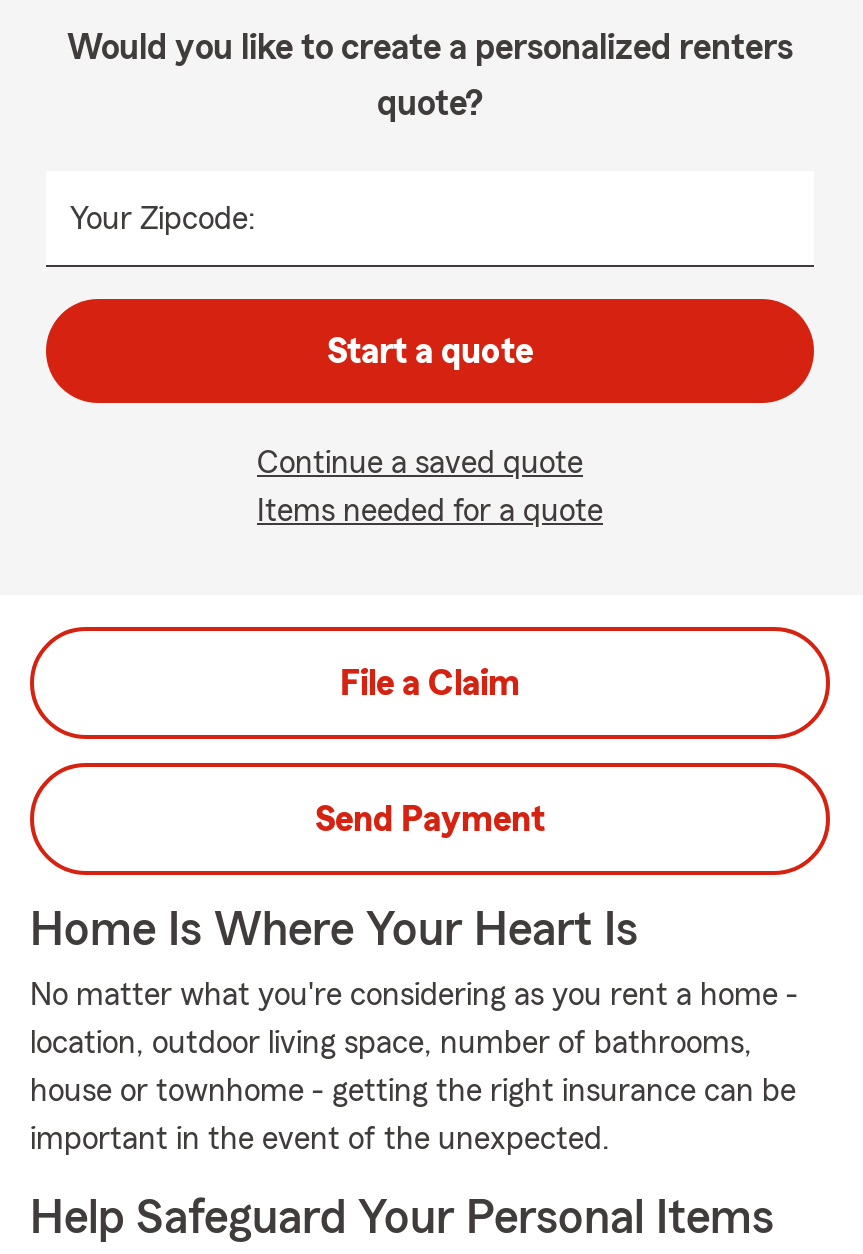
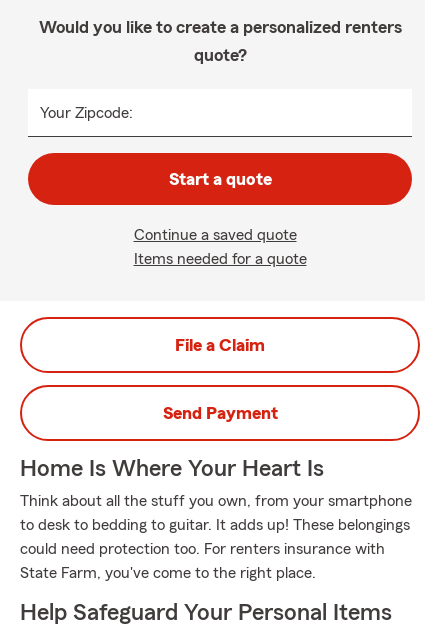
[30,979,798,1011] No matter what you're considering as you rent a home - -> [20,493,412,509] Think about all the stuff you own, from your smartphone
[30,1027,752,1059] location, outdoor living space, number of bathrooms, -> [20,517,410,533] to desk to bedding to guitar. It adds up! These belongings
[30,1075,796,1107] house or townhome - getting the right insurance can be -> [20,541,385,557] could need protection too. For renters insurance with
[30,1123,610,1155] important in the event of the unexpected. -> [20,565,316,581] State Farm, you've come to the right place.

